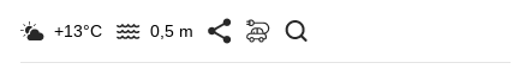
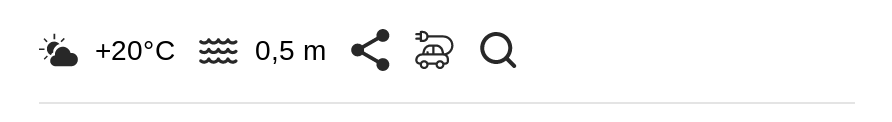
[54,21,102,40] +13°C -> [95,34,175,66] +20°C

